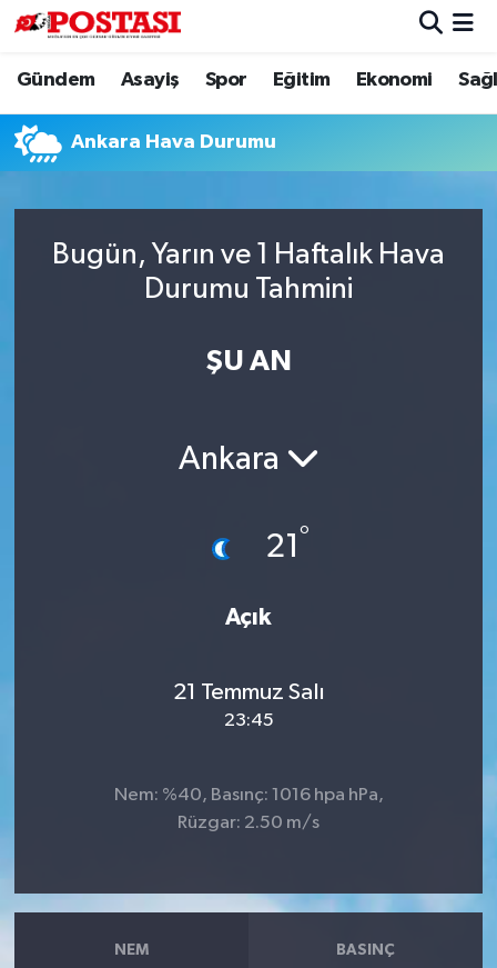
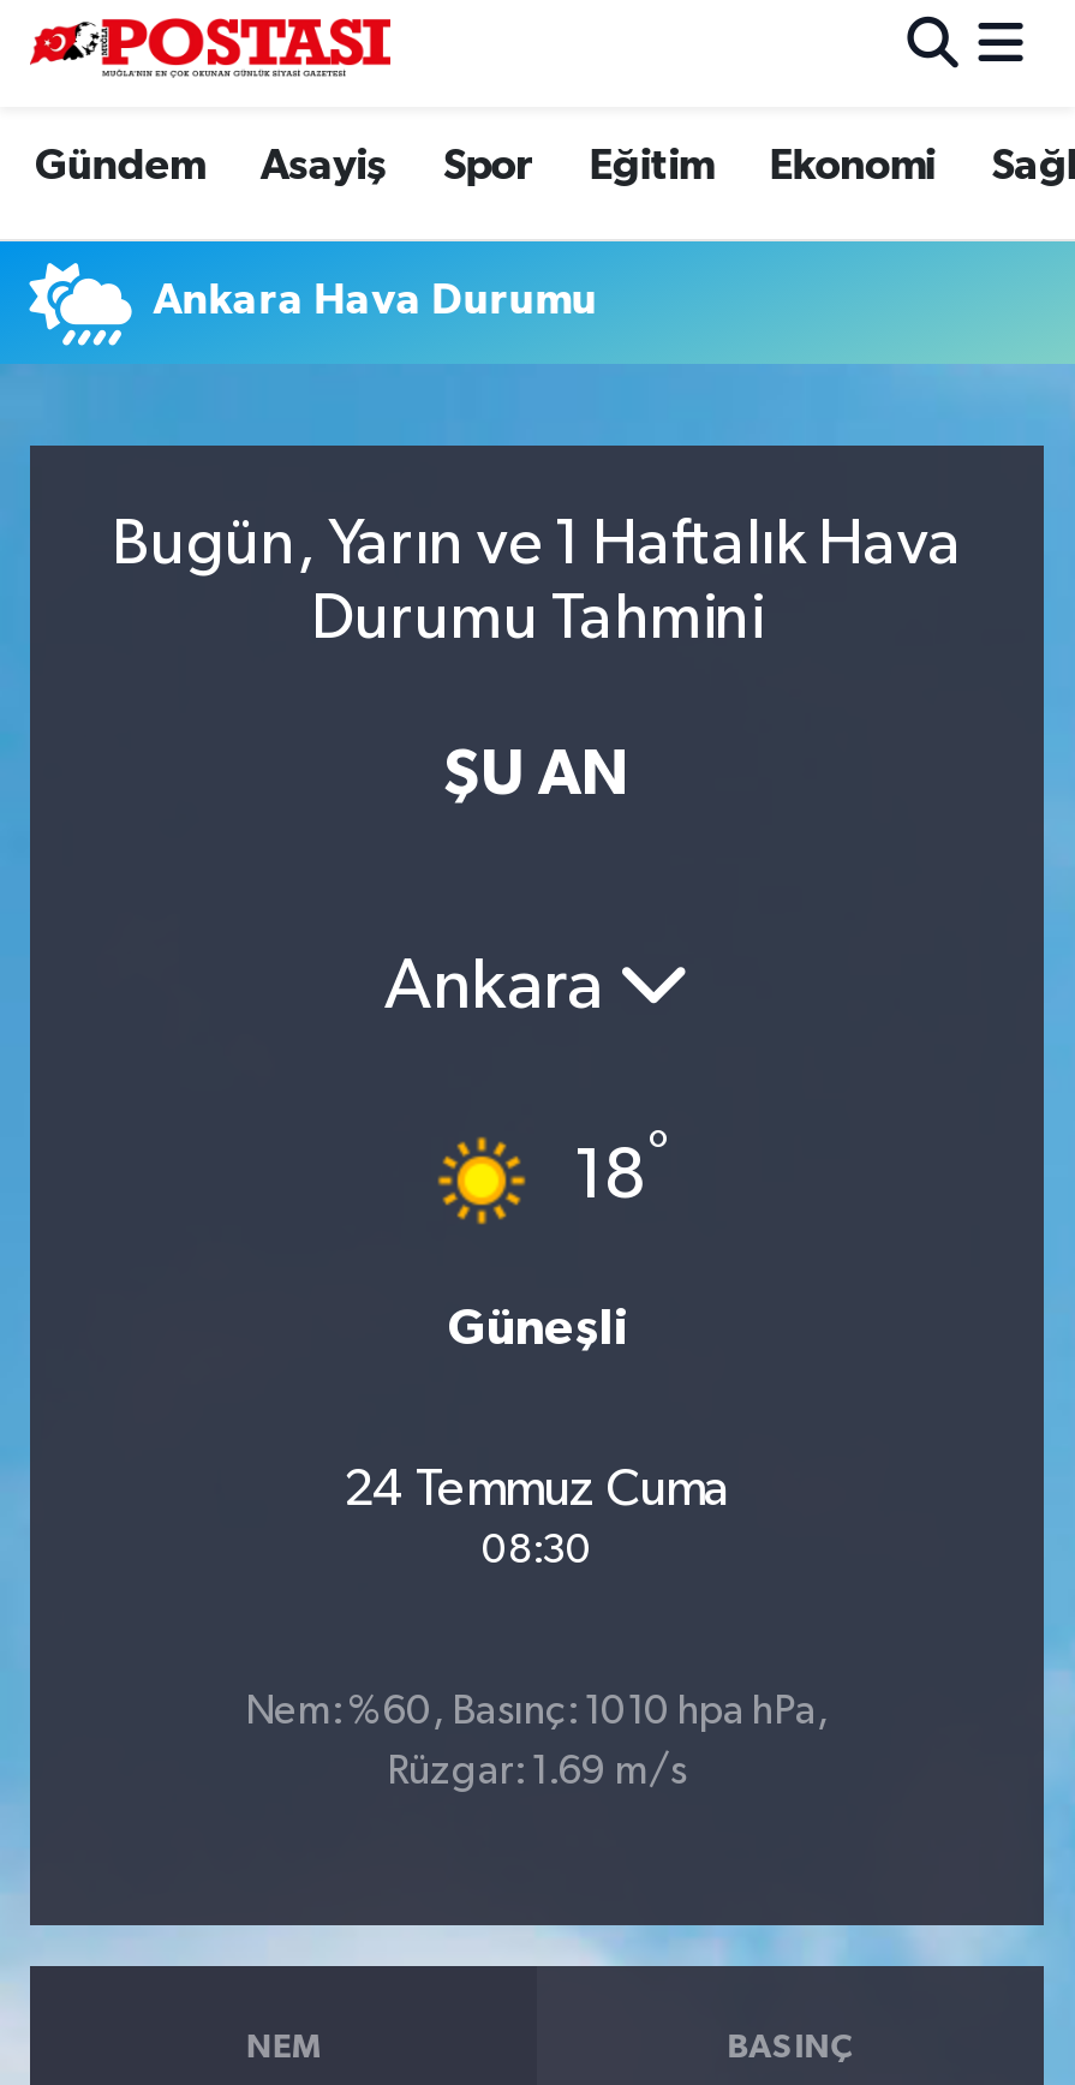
[204,525,310,568] [image] | 21° -> [436,1128,669,1226] [image] | 18°
[225,606,272,629] Açık -> [448,1303,626,1354] Güneşli
[173,680,324,730] 21 Temmuz Salı | 23:45 -> [344,1463,730,1571] 24 Temmuz Cuma | 08:30
[114,786,383,805] Nem: %40, Basınç: 1016 hpa hPa, -> [245,1693,829,1733] Nem: %60, Basınç: 1010 hpa hPa,
[177,814,319,833] Rüzgar: 2.50 m/s -> [387,1753,687,1793] Rüzgar: 1.69 m/s

